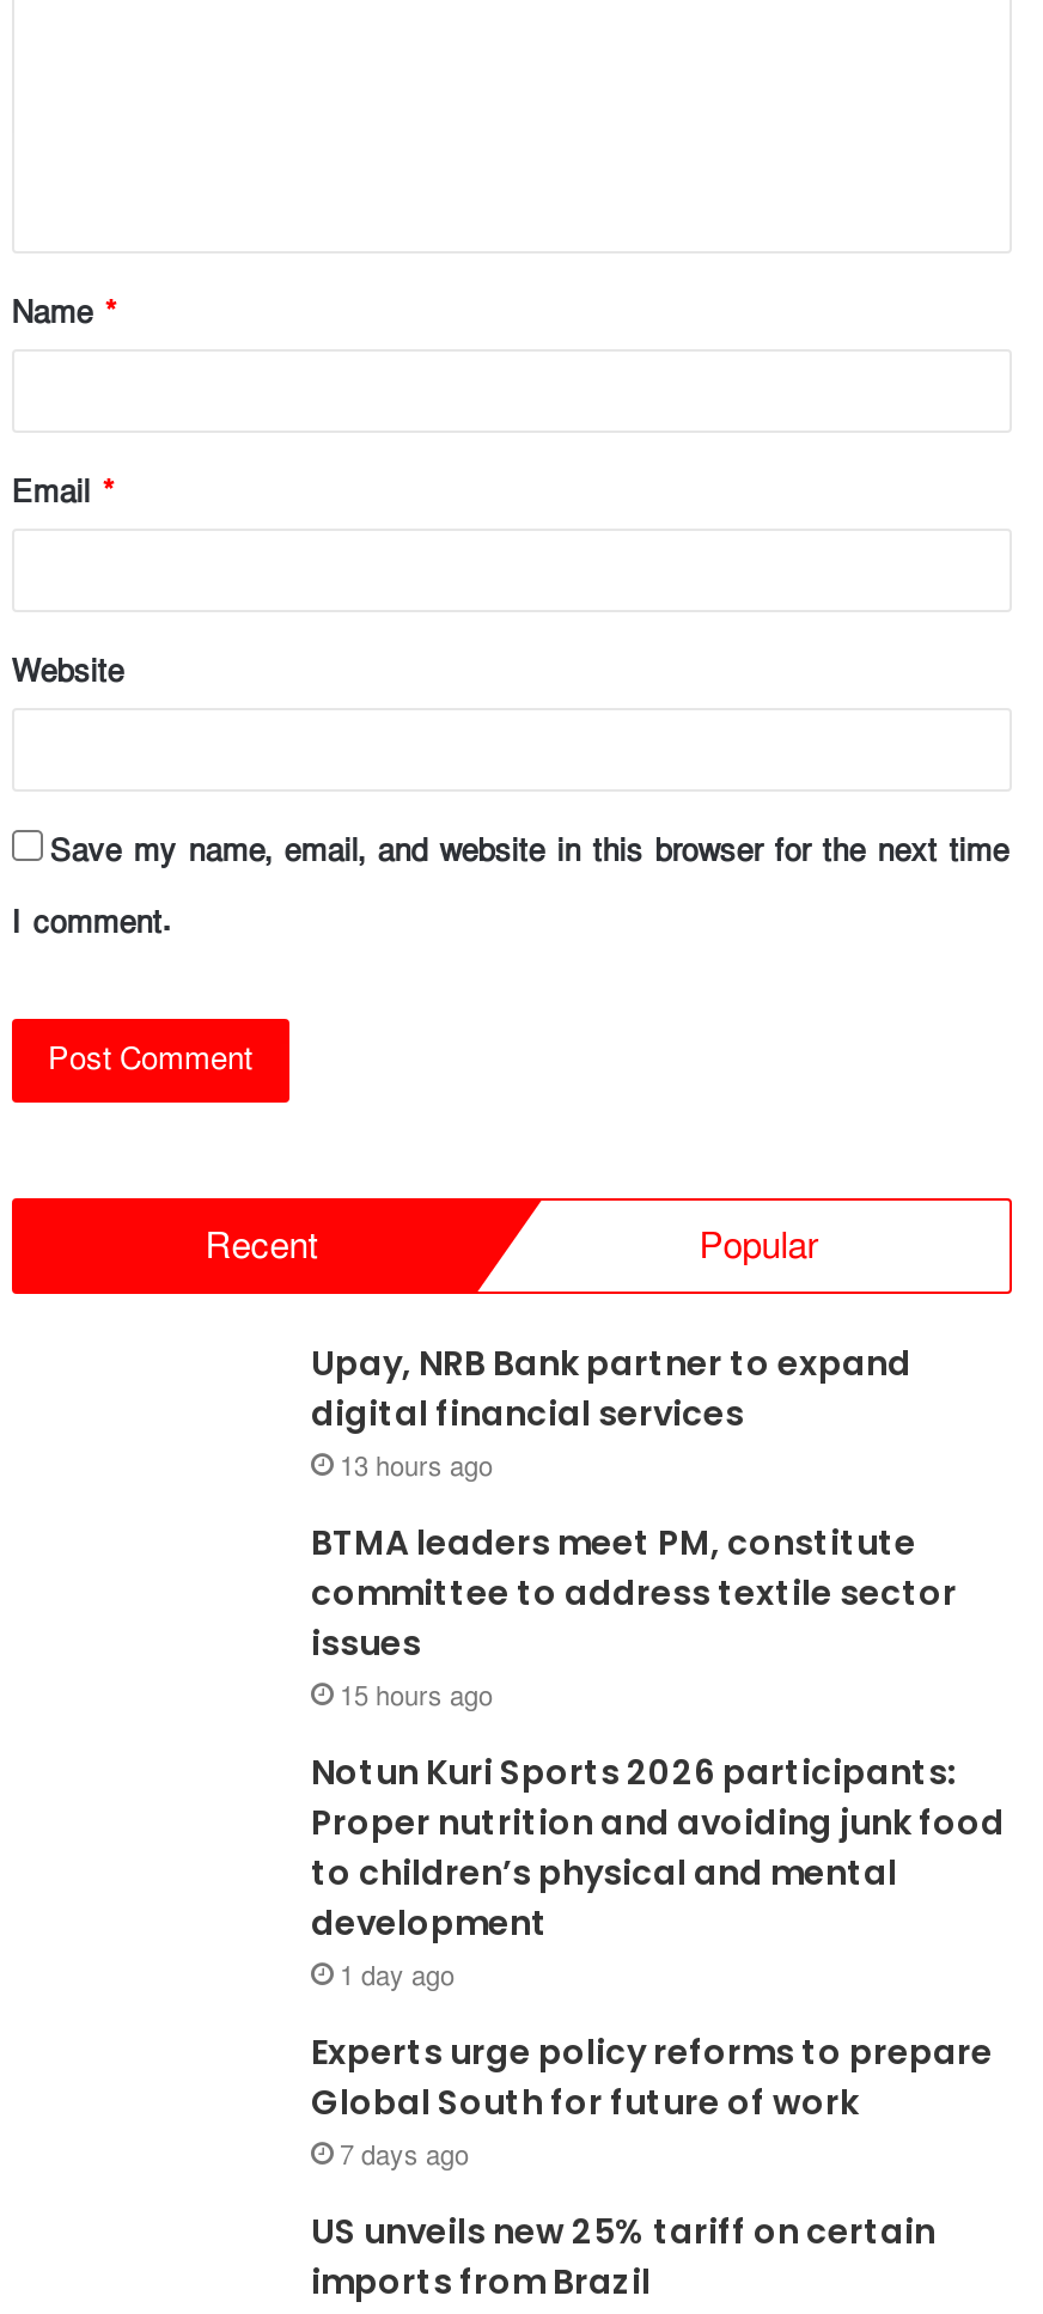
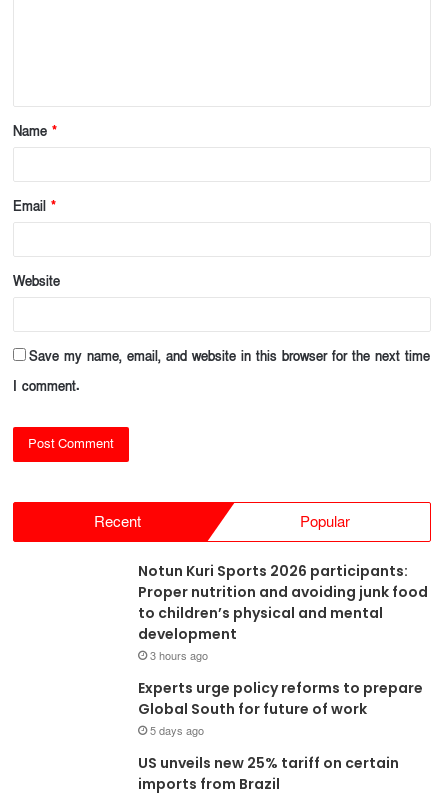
[311,1339,957,1715] Upay, NRB Bank partner to expand | digital financial services | 13 hours ago | BTMA leaders meet PM, constitute | committee to address textile sector | issues | 15 hours ago -> none
[340,1959,455,1995] 1 day ago -> [150,648,208,663] 3 hours ago
[340,2138,469,2174] 7 days ago -> [150,723,204,738] 5 days ago

